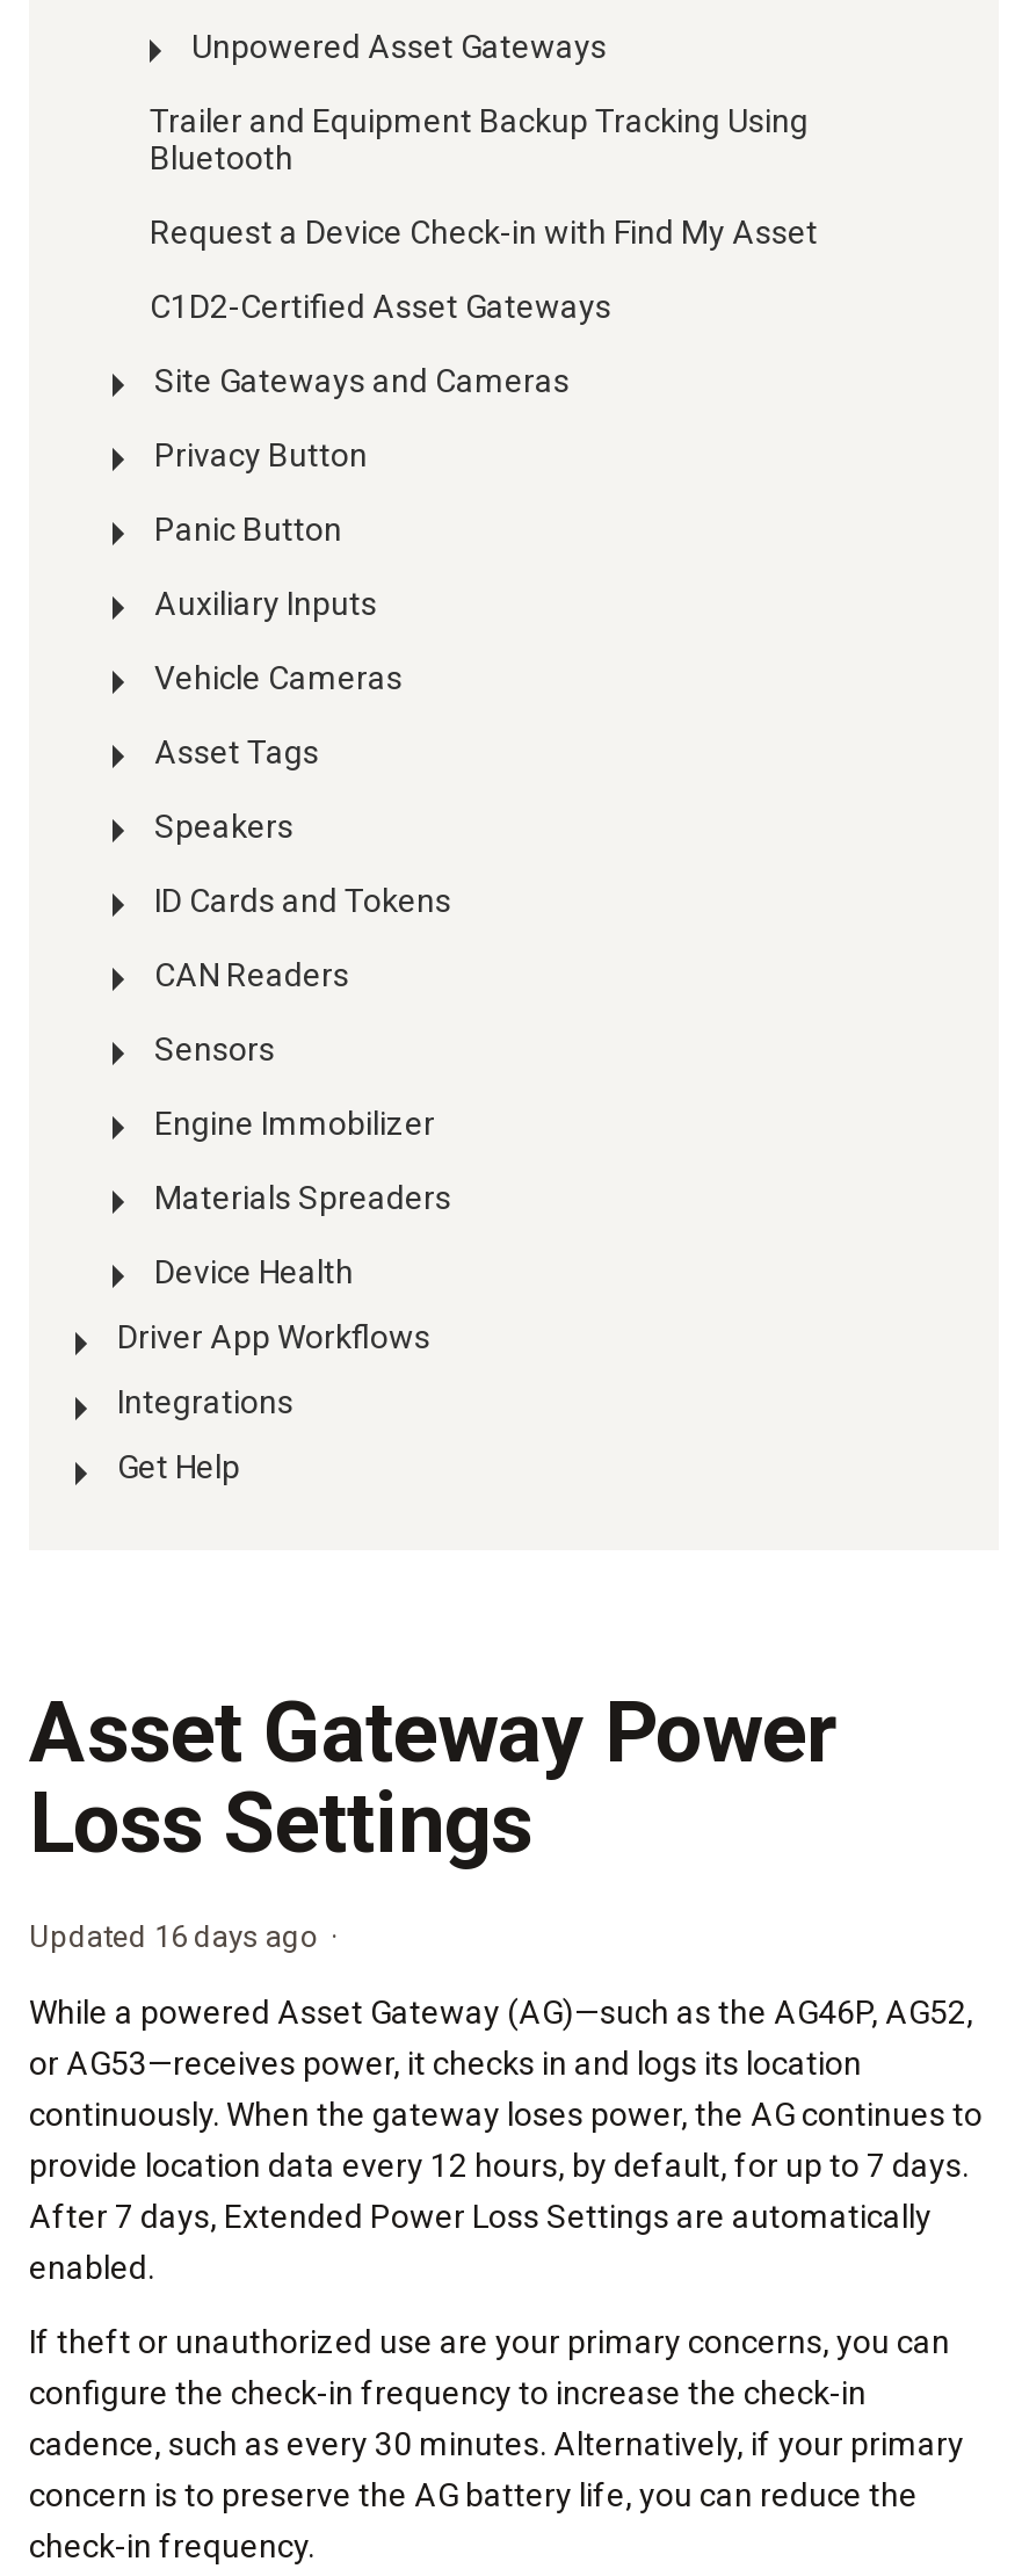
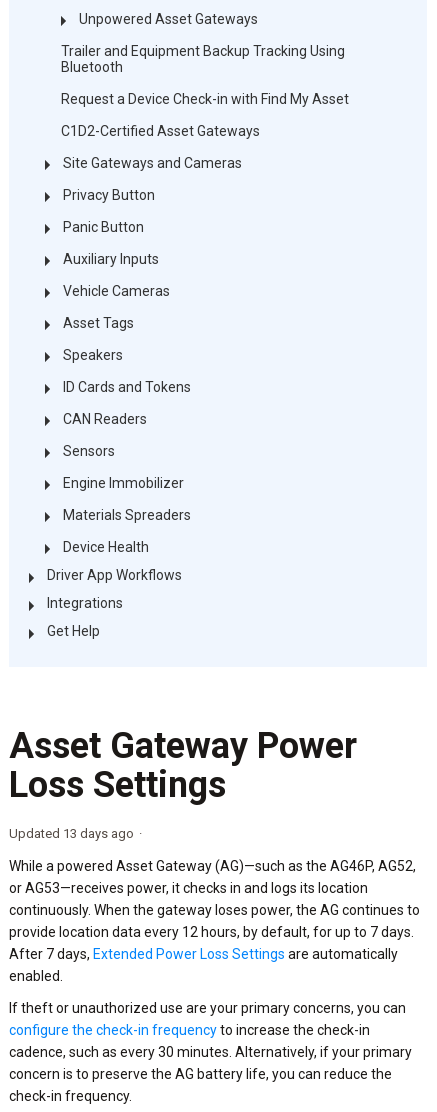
[29,1919,319,1954] Updated 16 days ago -> [9,826,134,841] Updated 13 days ago

